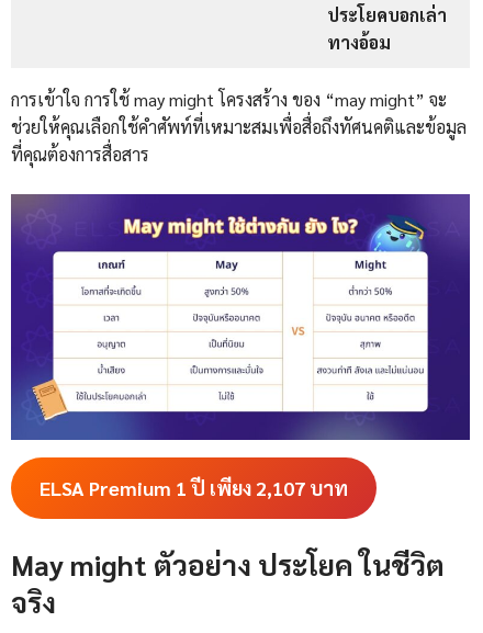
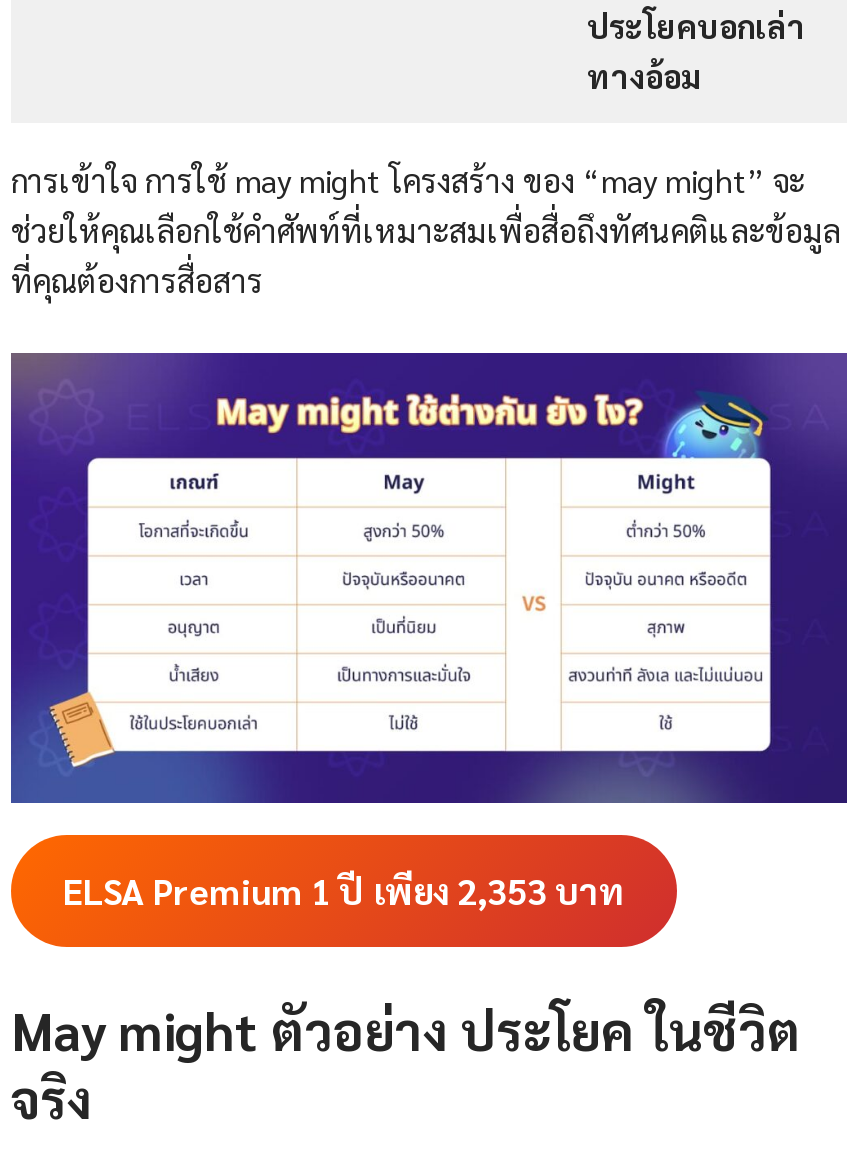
[40,476,348,501] ELSA Premium 1 ปี เพียง 2,107 บาท -> [63,867,625,913] ELSA Premium 1 ปี เพียง 2,353 บาท

